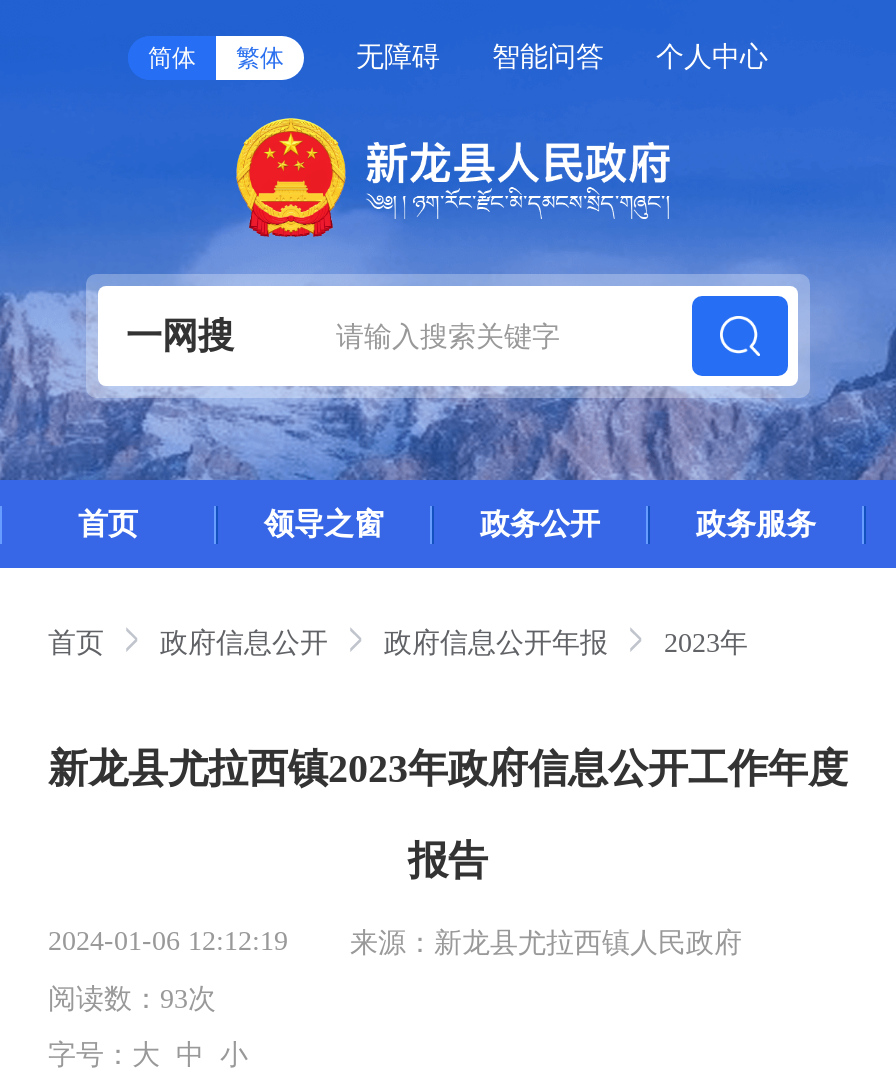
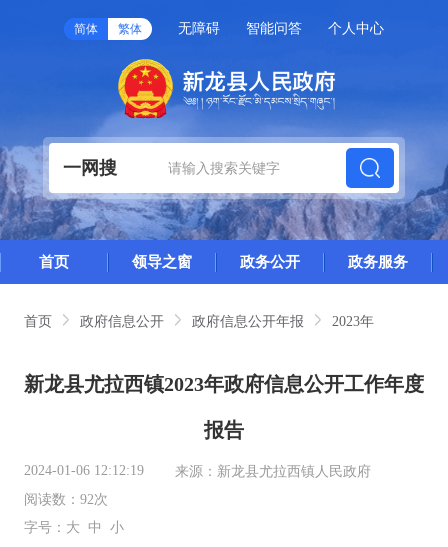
[48,984,216,1014] 阅读数：93次 -> [24,492,108,507] 阅读数：92次

